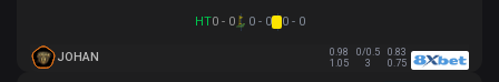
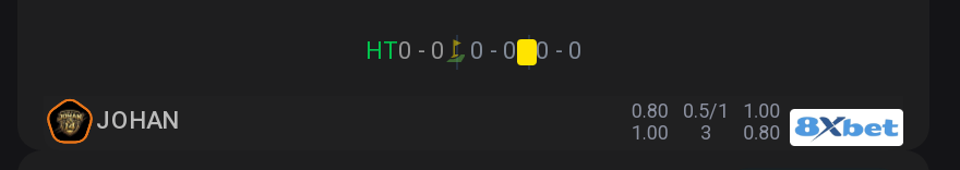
[330,47,349,58] 0.98 -> [631,100,668,122] 0.80
[356,47,380,58] 0/0.5 -> [683,100,729,122] 0.5/1
[387,47,406,58] 0.83 -> [743,100,780,122] 1.00
[330,58,349,69] 1.05 -> [631,122,668,144] 1.00
[387,58,406,69] 0.75 -> [743,122,780,144] 0.80

